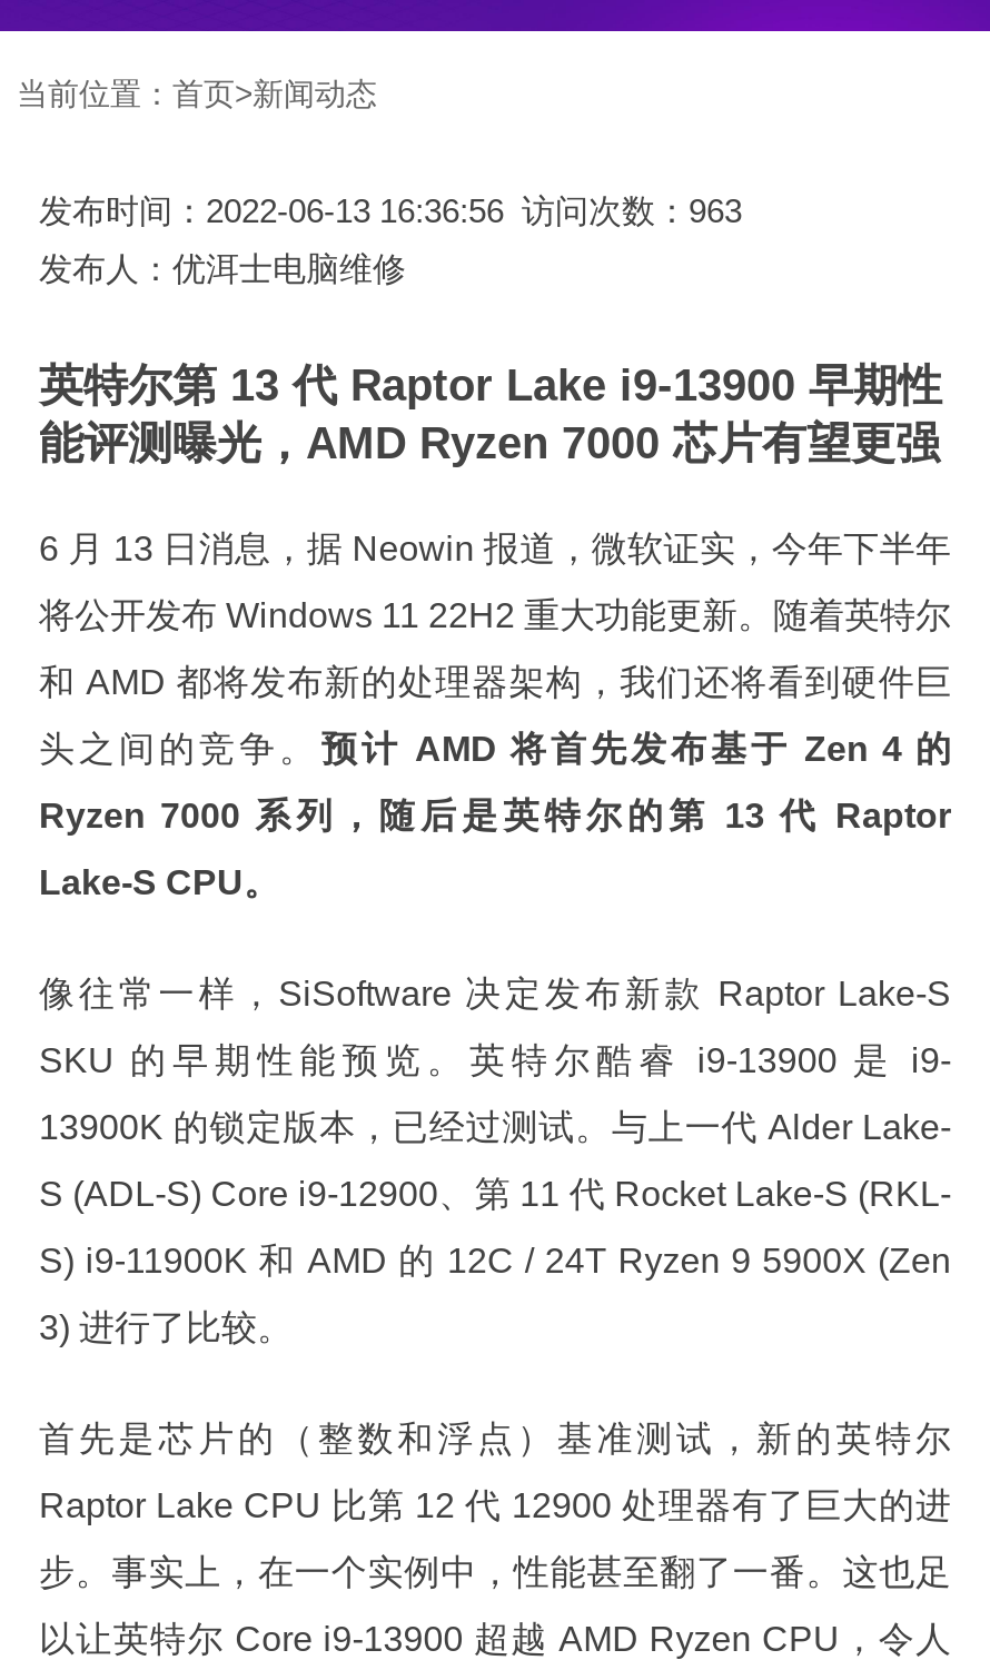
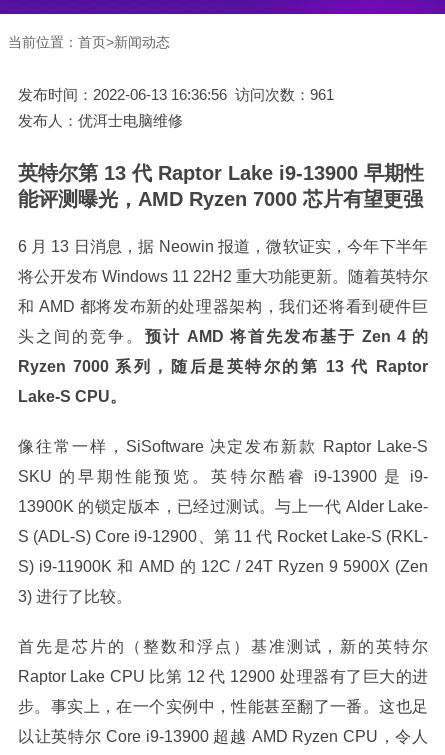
[39,191,742,229] 发布时间：2022-06-13 16:36:56 访问次数：963 -> [18,86,334,103] 发布时间：2022-06-13 16:36:56 访问次数：961

